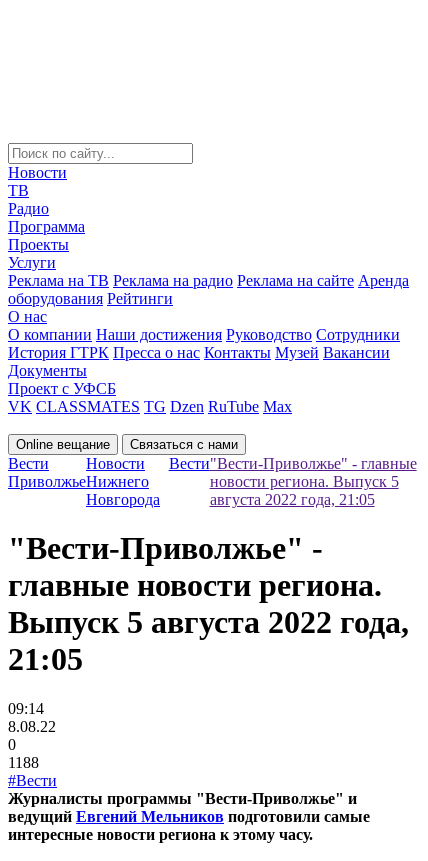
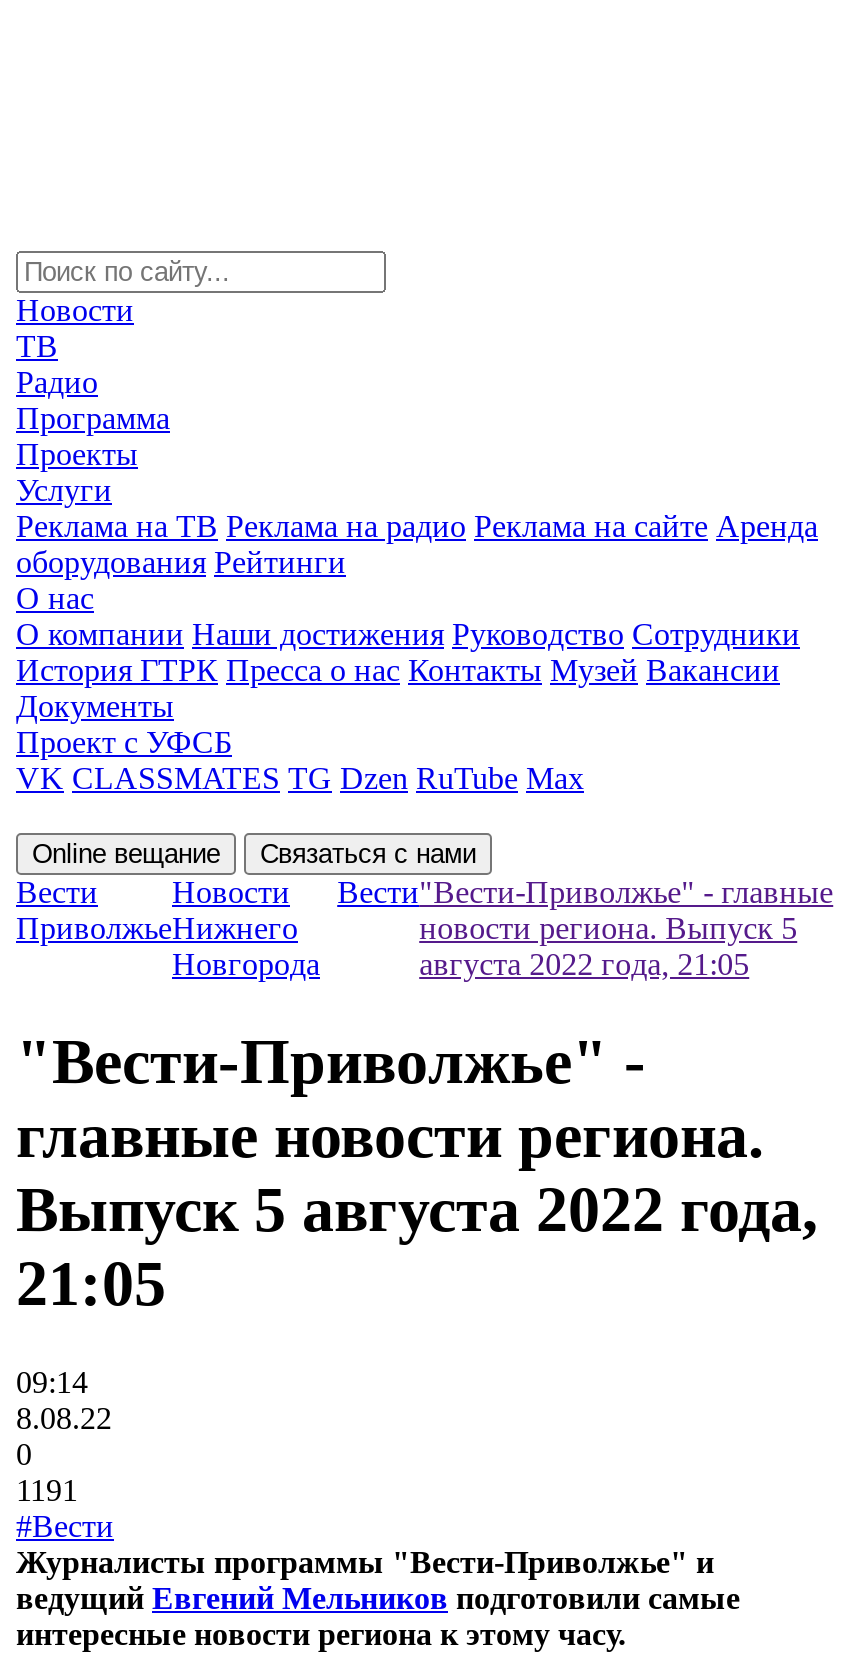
[8,754,39,771] 1188 -> [16,1473,78,1507] 1191

